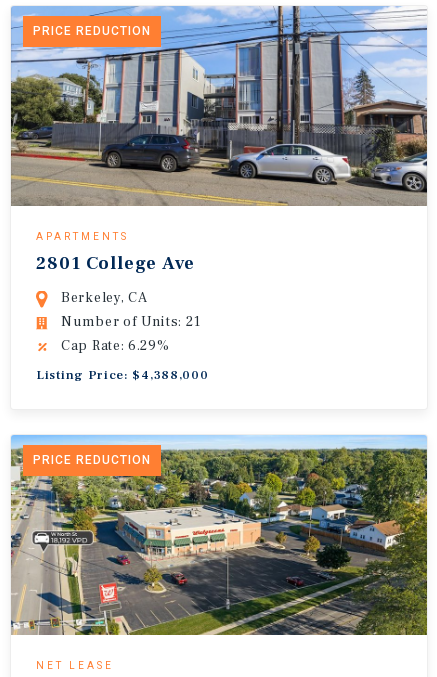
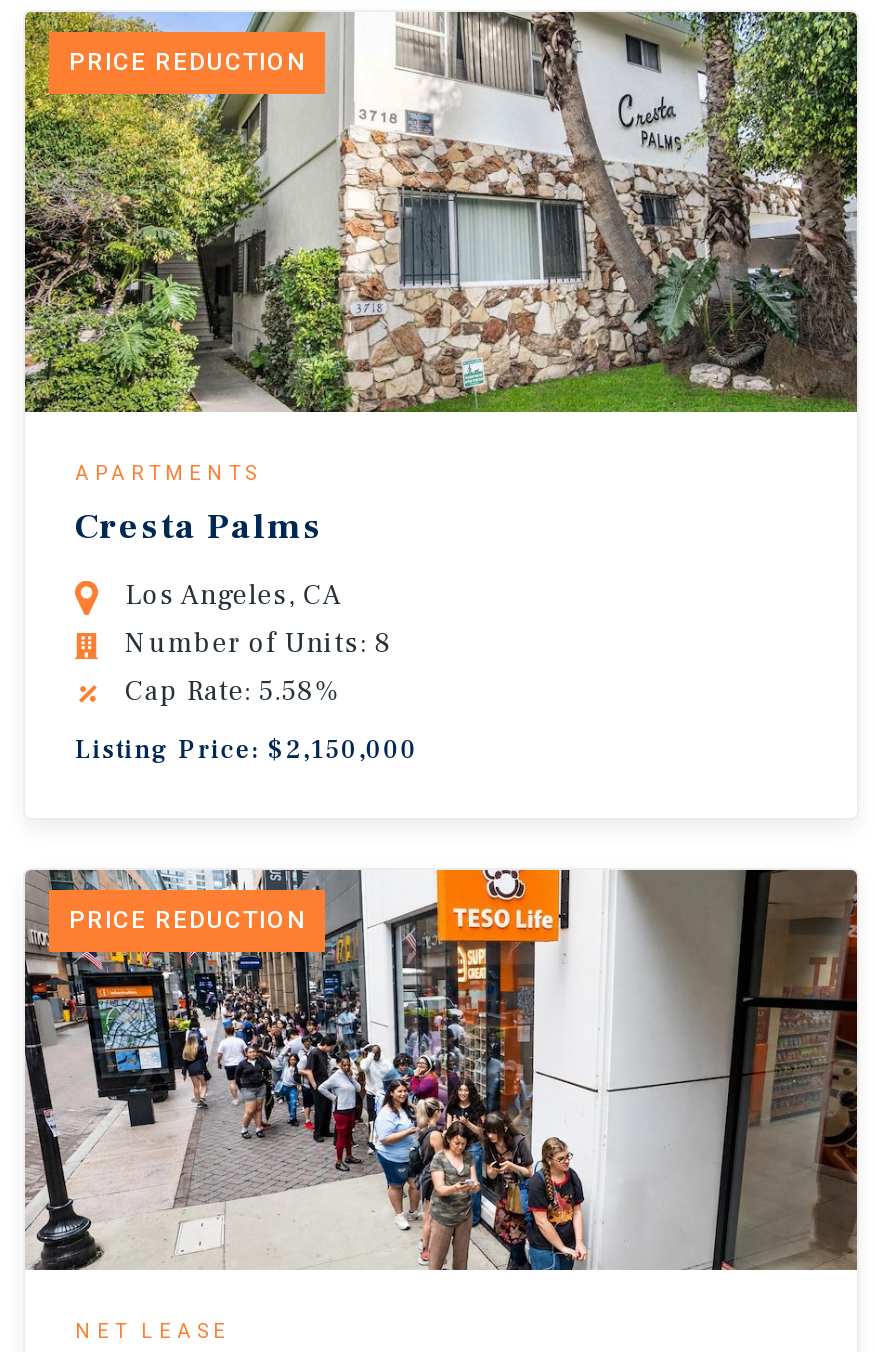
[10,5,428,207] [image] -> [23,10,859,414] [image]
[36,252,195,275] 2801 College Ave -> [75,504,323,550] Cresta Palms
[61,289,200,355] Berkeley, CA | Number of Units: 21 | Cap Rate: 6.29% -> [125,578,392,710] Los Angeles, CA | Number of Units: 8 | Cap Rate: 5.58%
[36,367,208,383] Listing Price: $4,388,000 -> [75,734,418,766] Listing Price: $2,150,000
[10,434,428,636] [image] -> [23,868,859,1272] [image]

